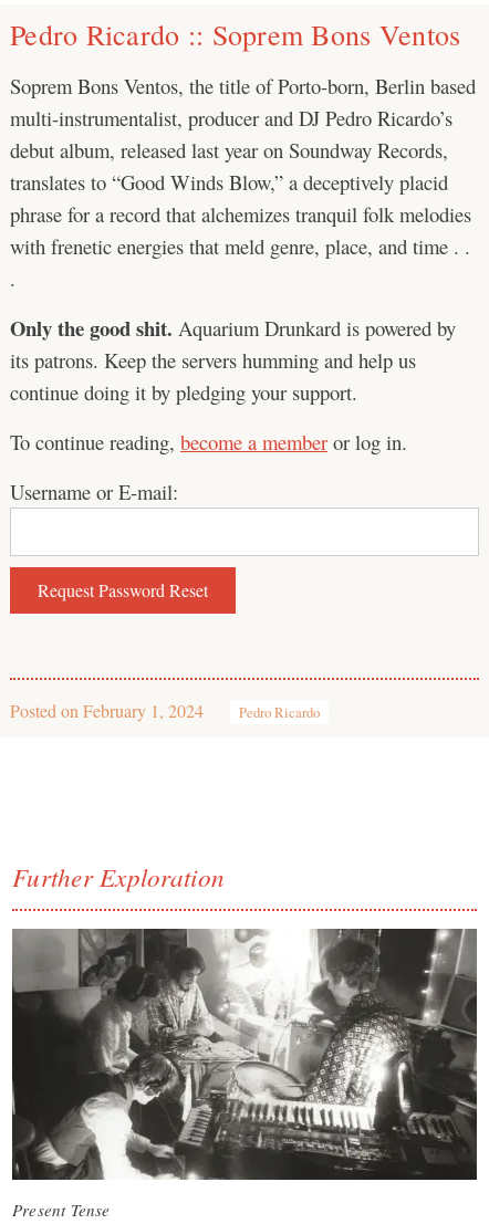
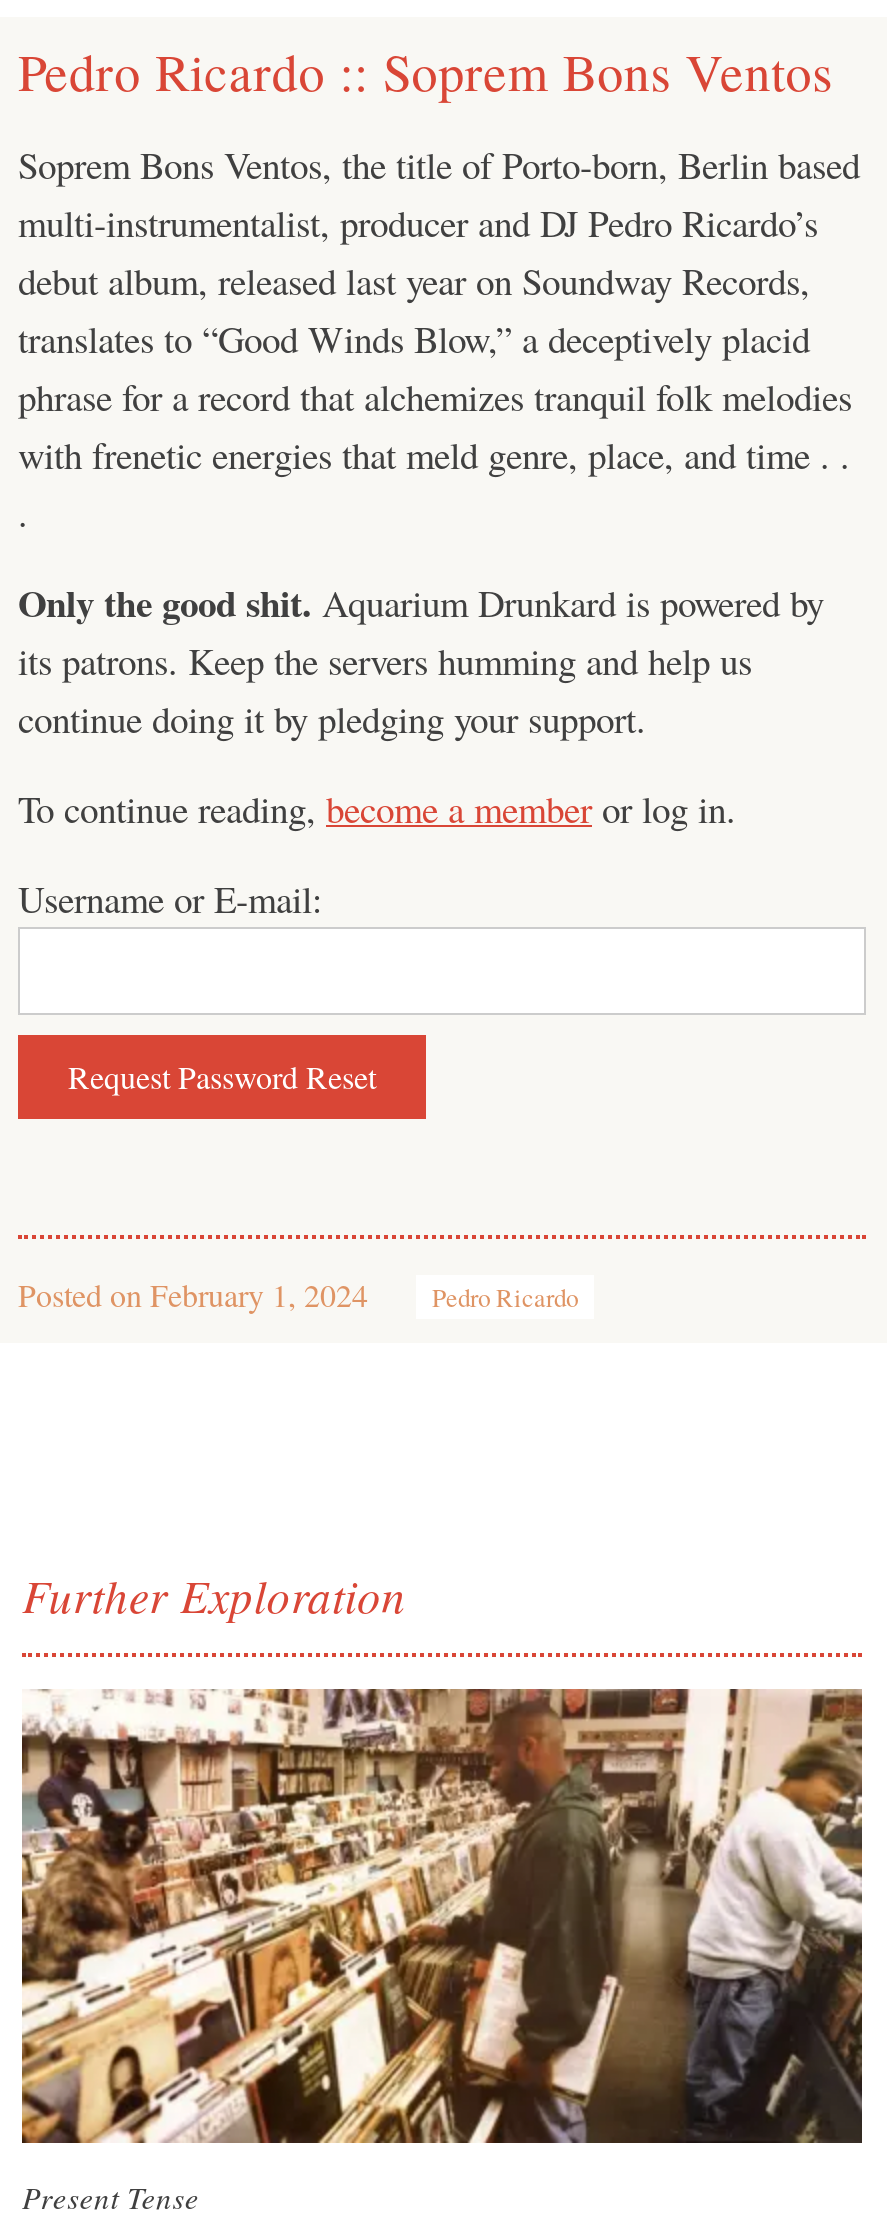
[11,928,478,1181] [image] -> [20,1687,864,2145] [image]

